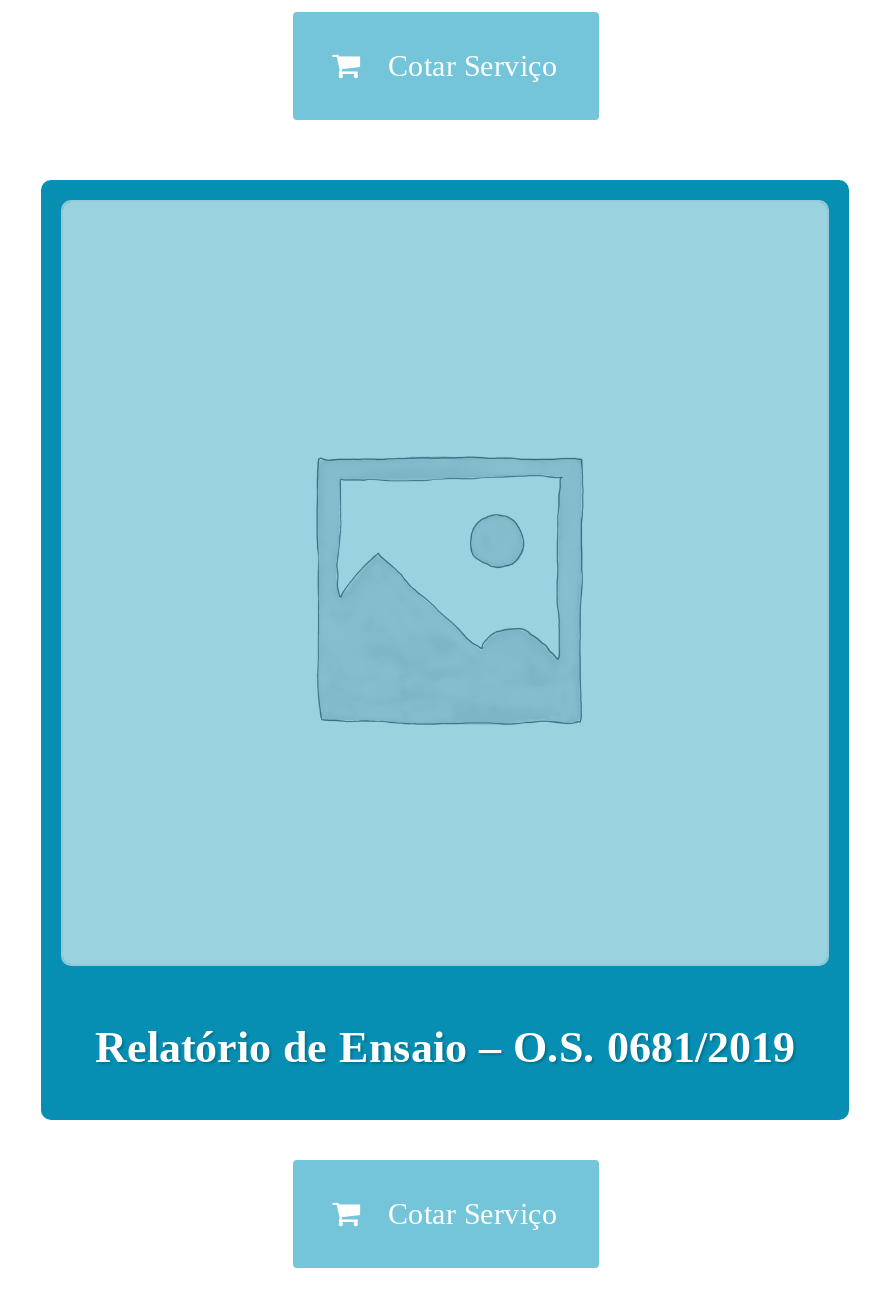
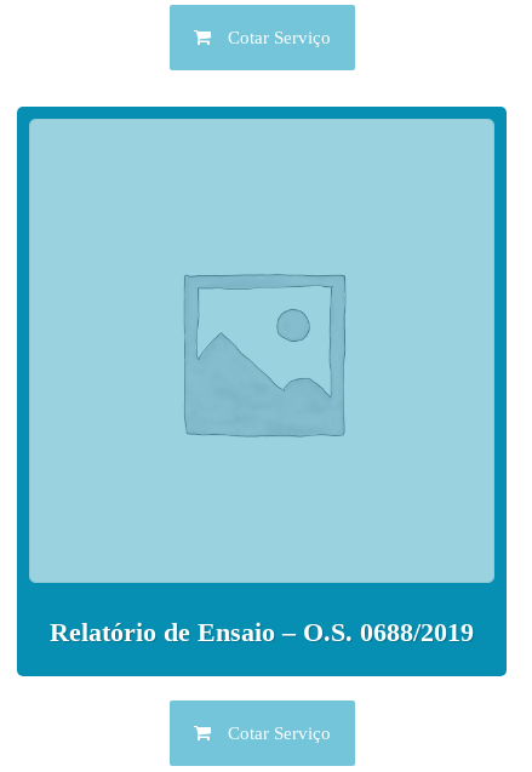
[95,1022,795,1072] Relatório de Ensaio – O.S. 0681/2019 -> [50,617,474,647] Relatório de Ensaio – O.S. 0688/2019

